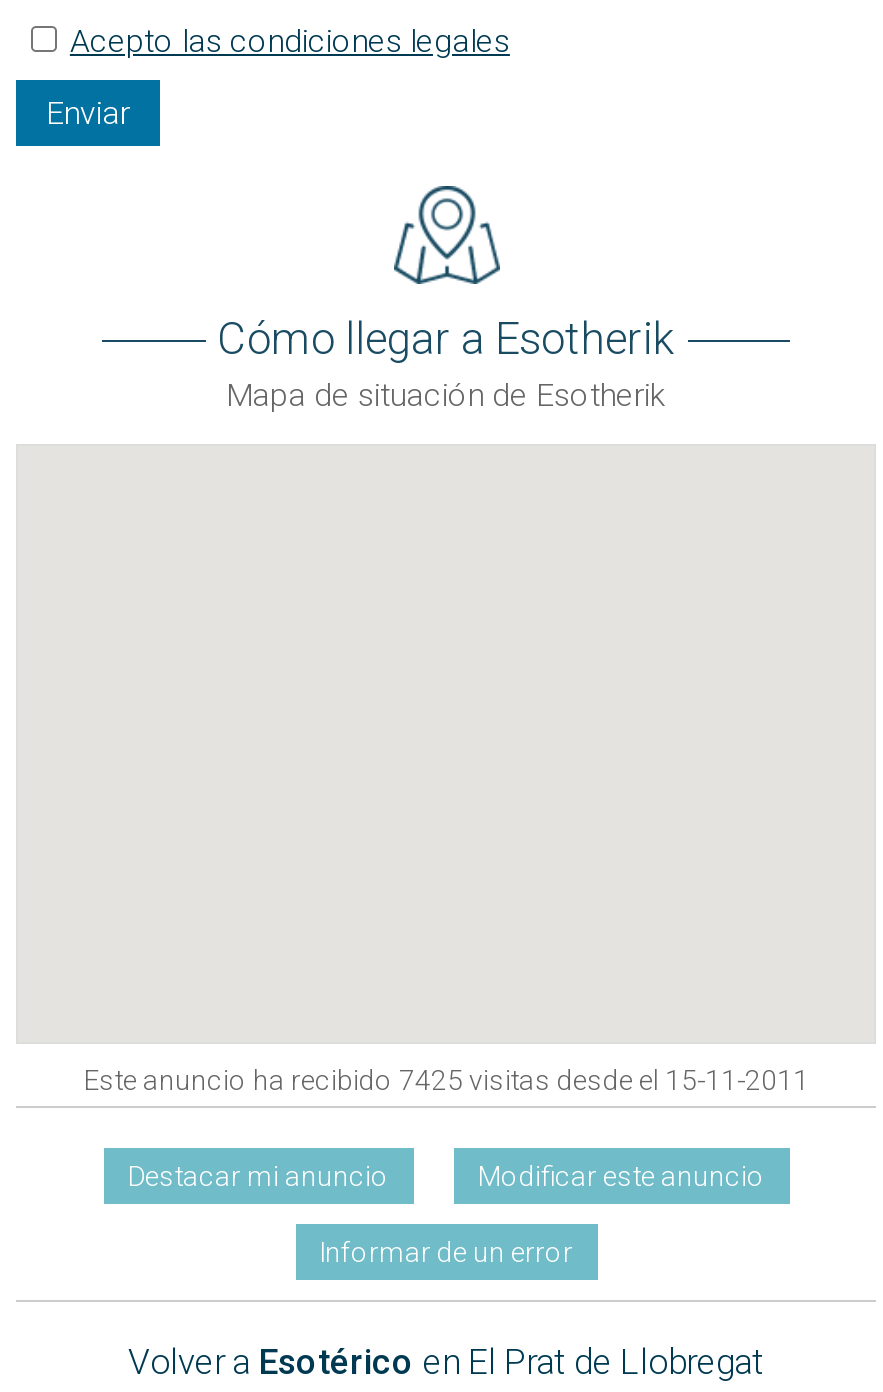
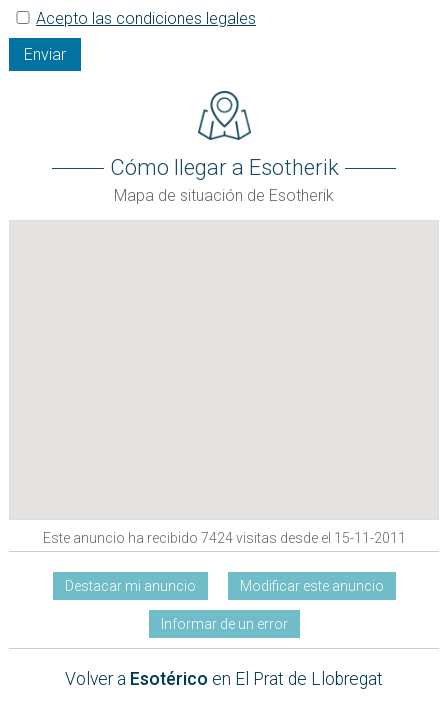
[83,1064,809,1096] Este anuncio ha recibido 7425 visitas desde el 15-11-2011 -> [42,530,405,546] Este anuncio ha recibido 7424 visitas desde el 15-11-2011

